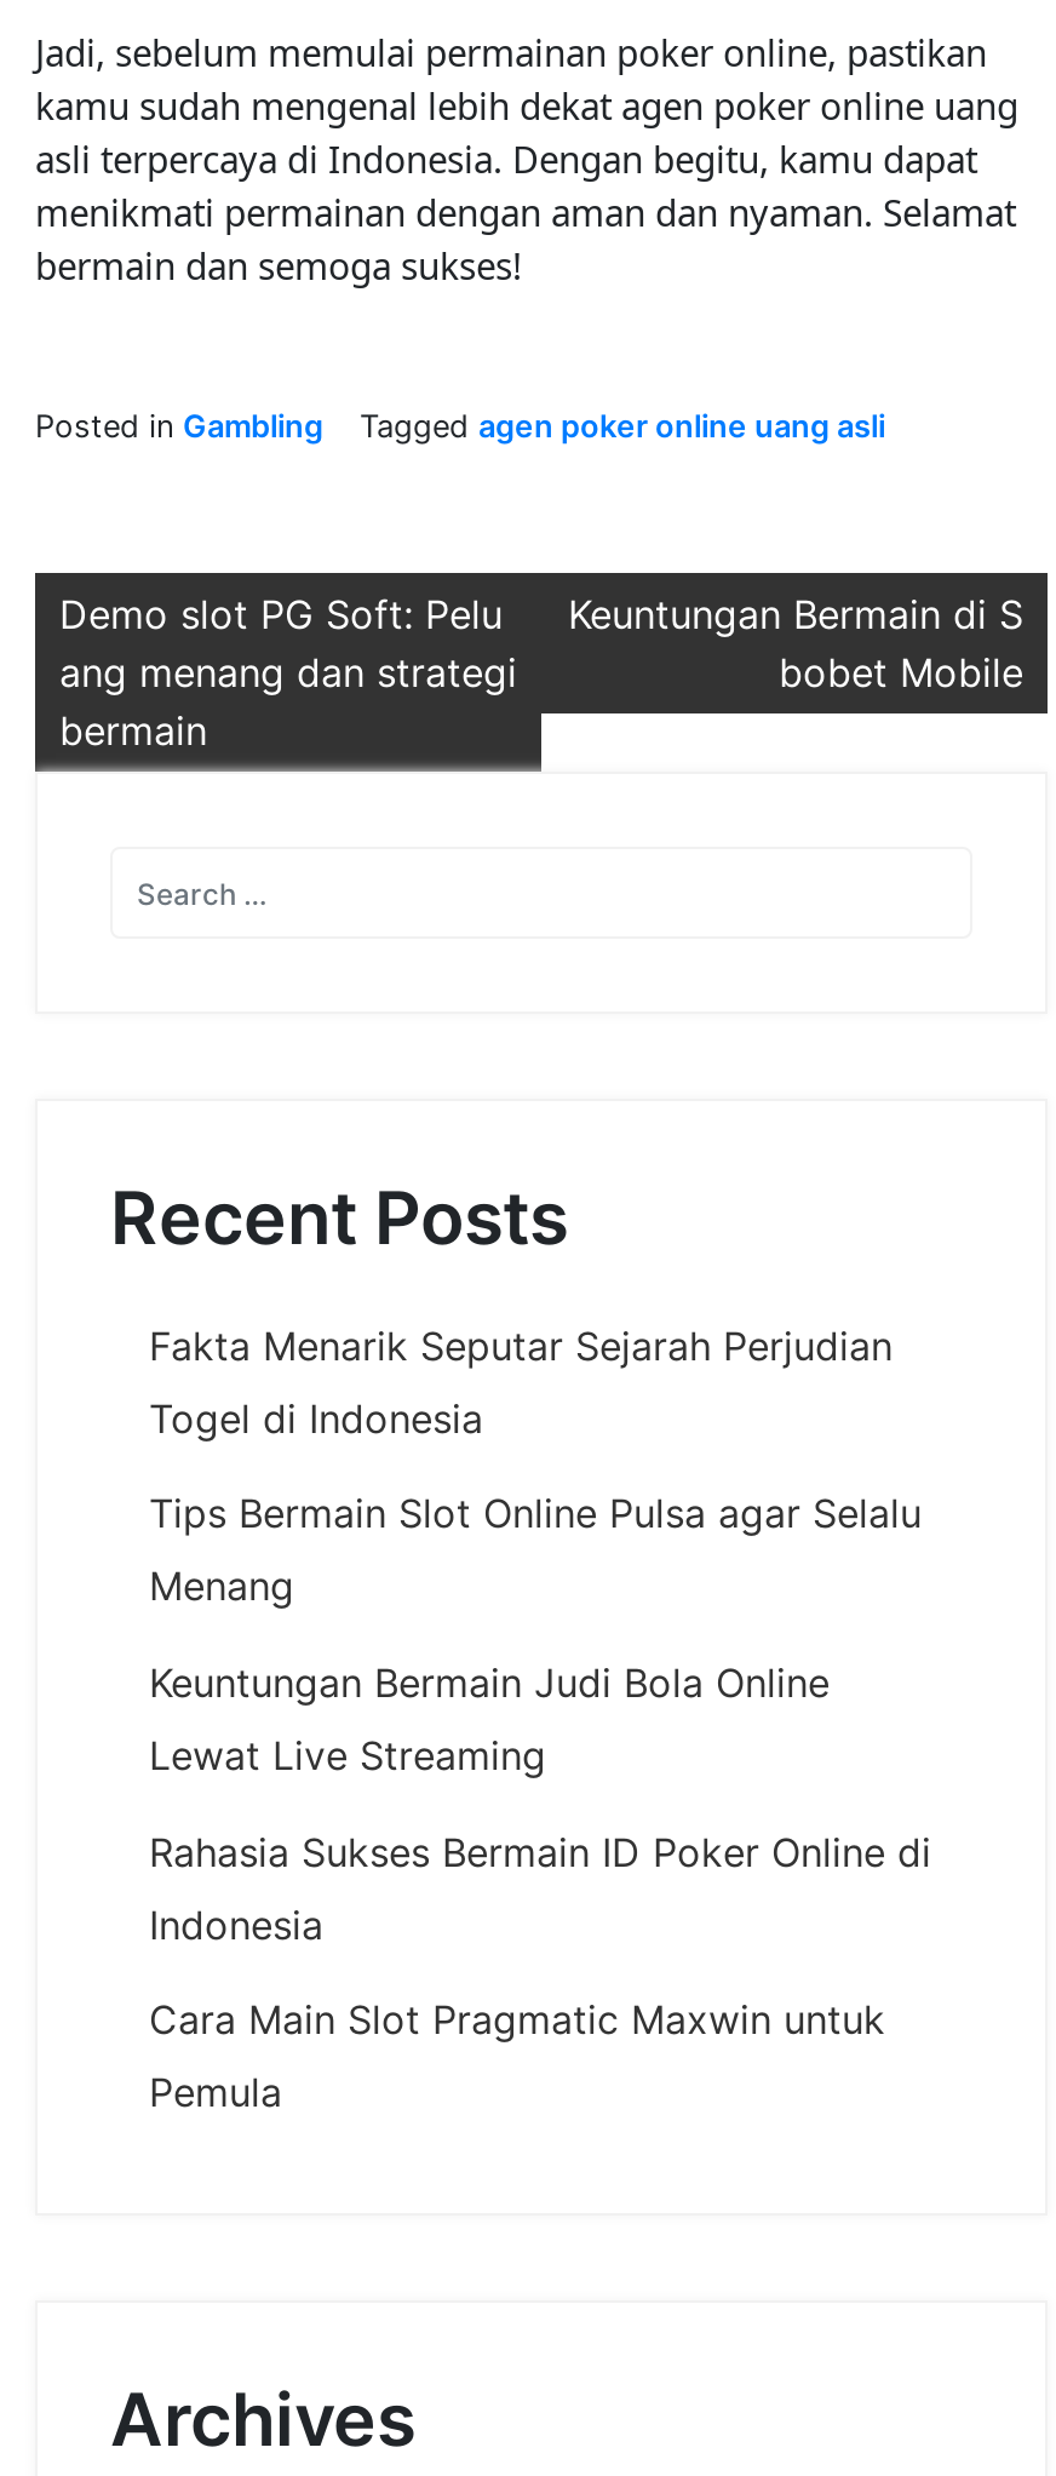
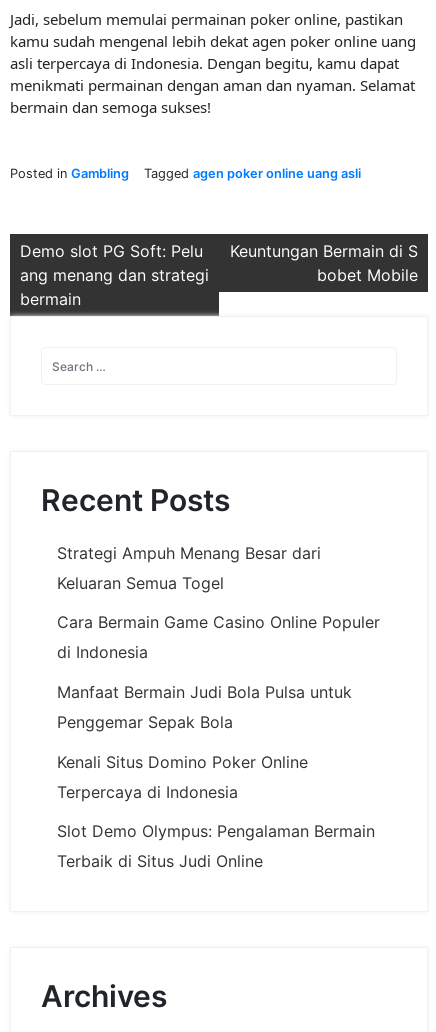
[149,1321,893,1370] Fakta Menarik Seputar Sejarah Perjudian -> [57,543,321,563] Strategi Ampuh Menang Besar dari
[149,1394,483,1442] Togel di Indonesia -> [57,573,224,593] Keluaran Semua Togel
[149,1490,922,1538] Tips Bermain Slot Online Pulsa agar Selalu -> [57,612,380,632] Cara Bermain Game Casino Online Populer
[149,1562,294,1611] Menang -> [57,642,148,662] di Indonesia
[149,1658,830,1707] Keuntungan Bermain Judi Bola Online -> [57,682,352,702] Manfaat Bermain Judi Bola Pulsa untuk
[149,1731,546,1779] Lewat Live Streaming -> [57,712,233,732] Penggemar Sepak Bola
[149,1827,931,1875] Rahasia Sukses Bermain ID Poker Online di -> [57,752,308,772] Kenali Situs Domino Poker Online
[149,1900,323,1948] Indonesia -> [57,782,238,802] Terpercaya di Indonesia
[149,1996,885,2044] Cara Main Slot Pragmatic Maxwin untuk -> [57,821,375,841] Slot Demo Olympus: Pengalaman Bermain
[149,2068,282,2117] Pemula -> [57,851,263,871] Terbaik di Situs Judi Online

